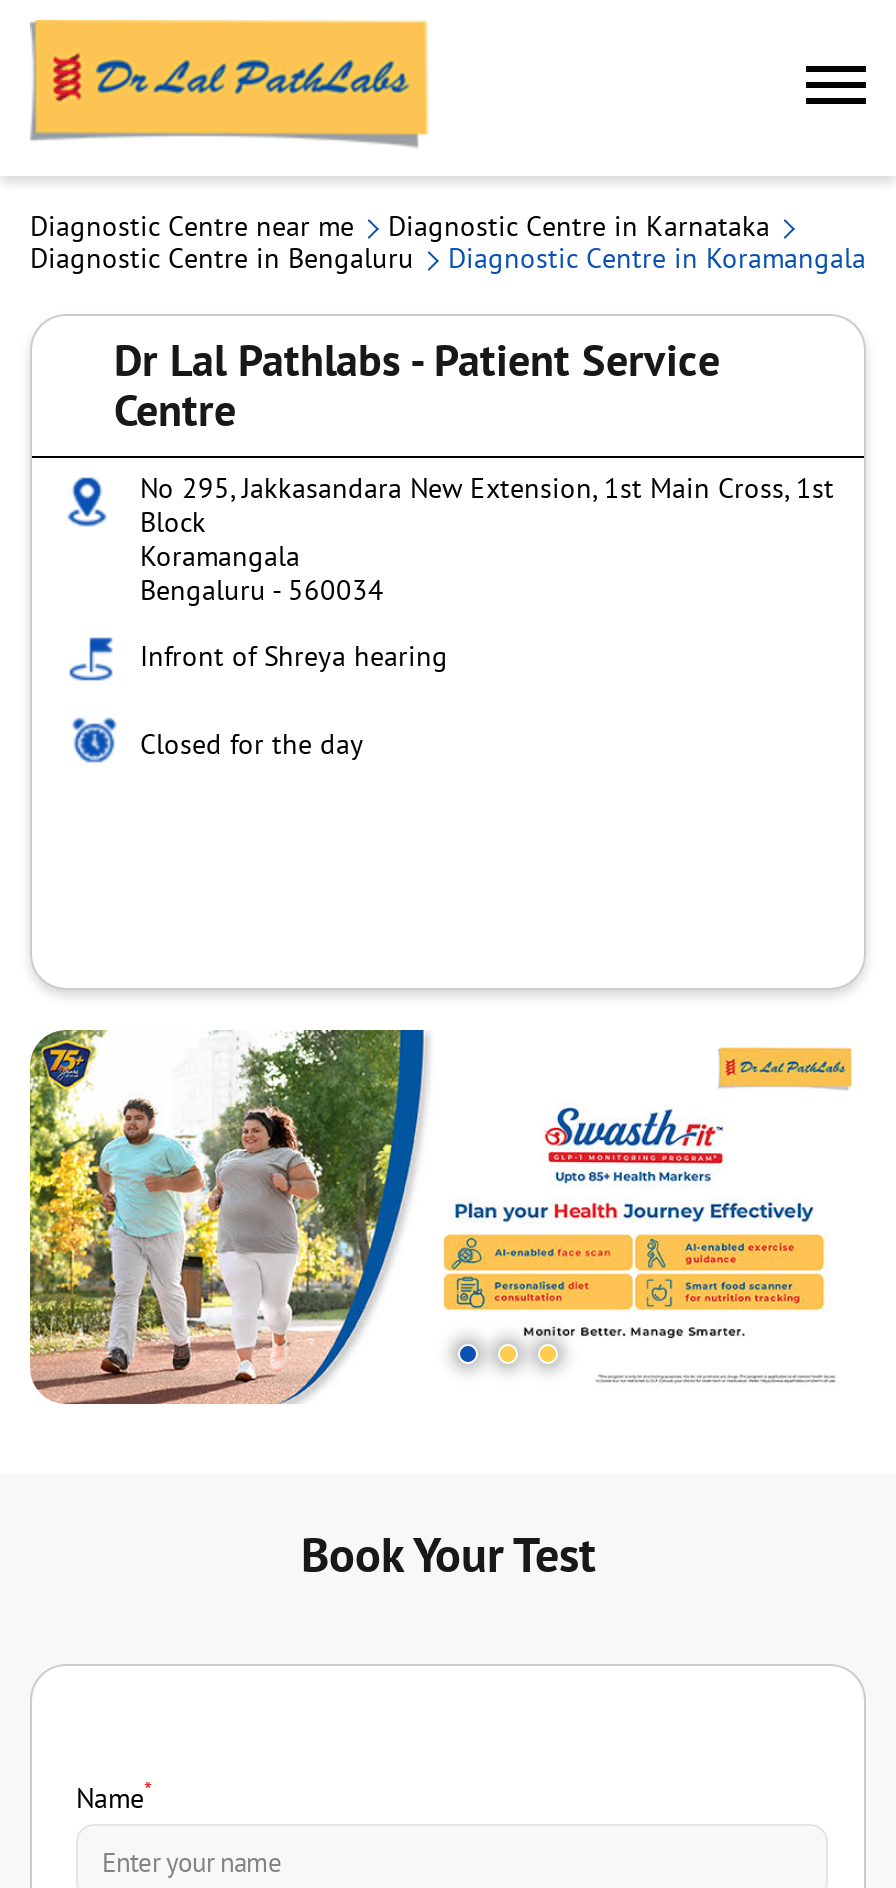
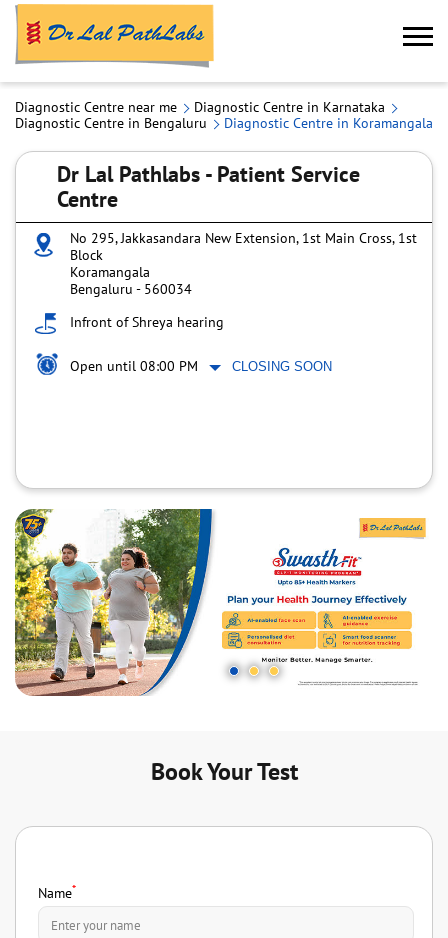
[140,726,364,762] Closed for the day -> [70,357,332,375] Open until 08:00 PM | CLOSING SOON

